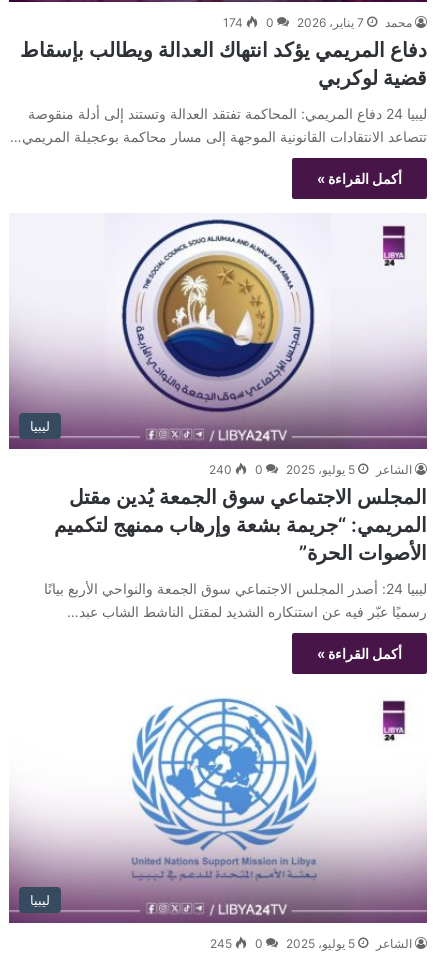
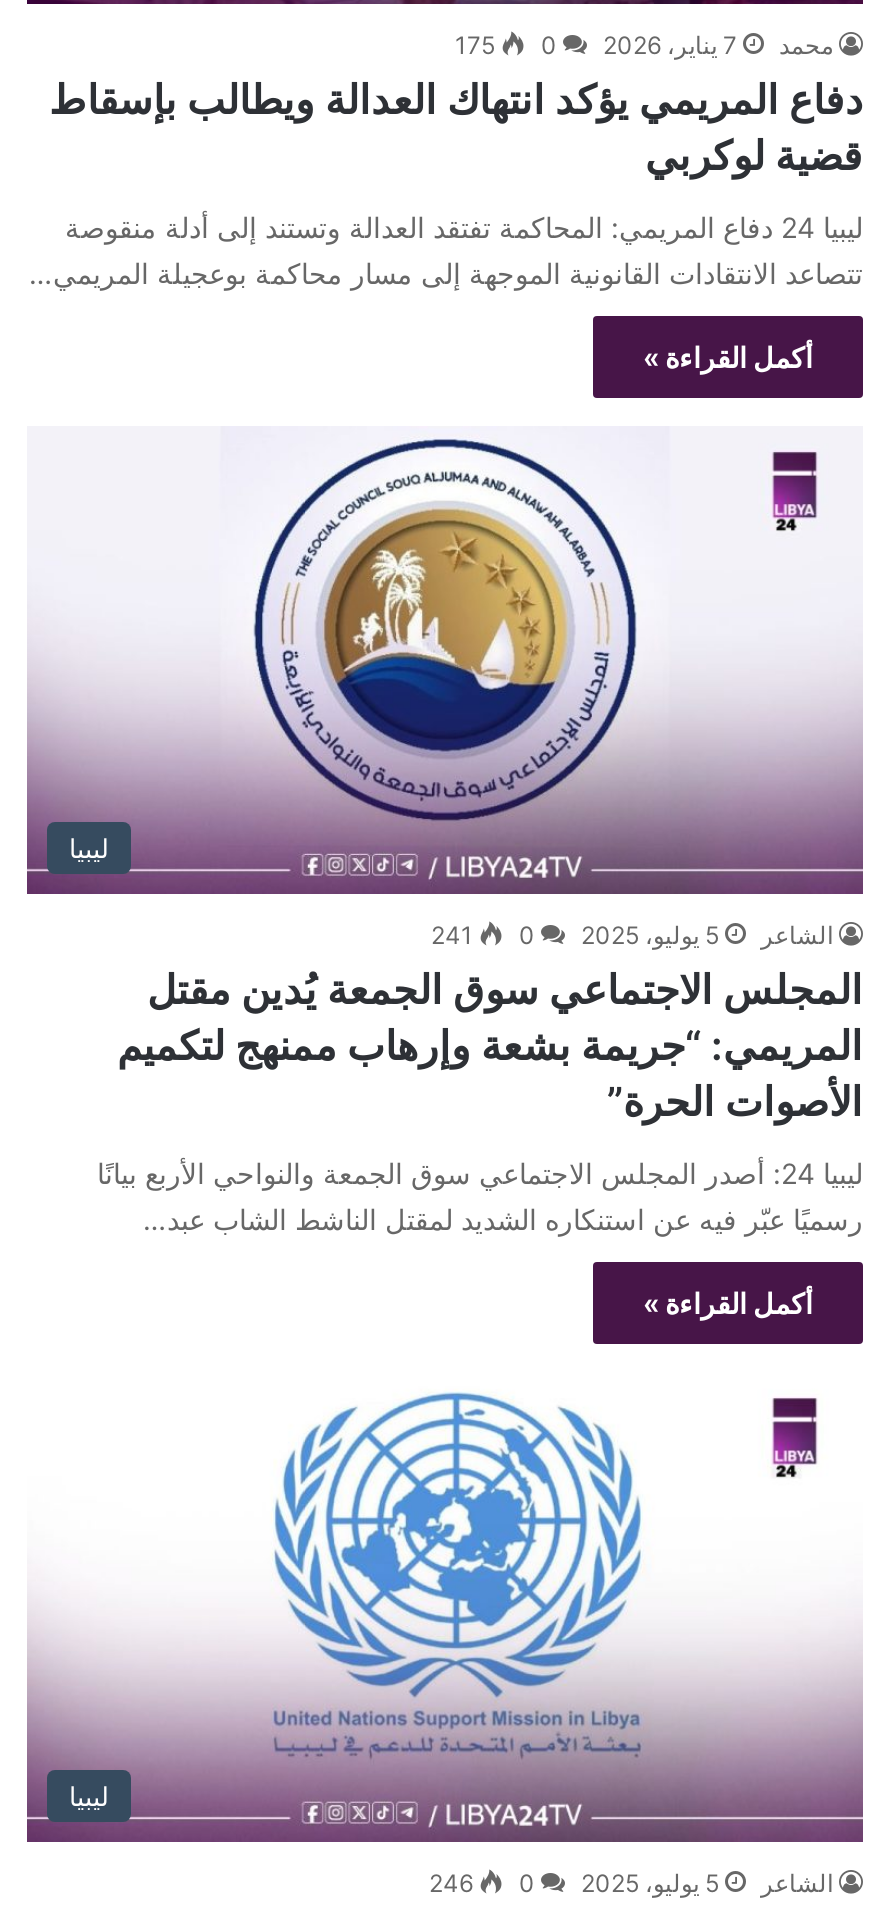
[223,15,274,30] 174 0 -> [455,30,557,60] 175 0
[209,462,263,477] 240 0 -> [431,921,535,951] 241 0
[210,936,263,951] 245 0 -> [429,1868,535,1898] 246 0

